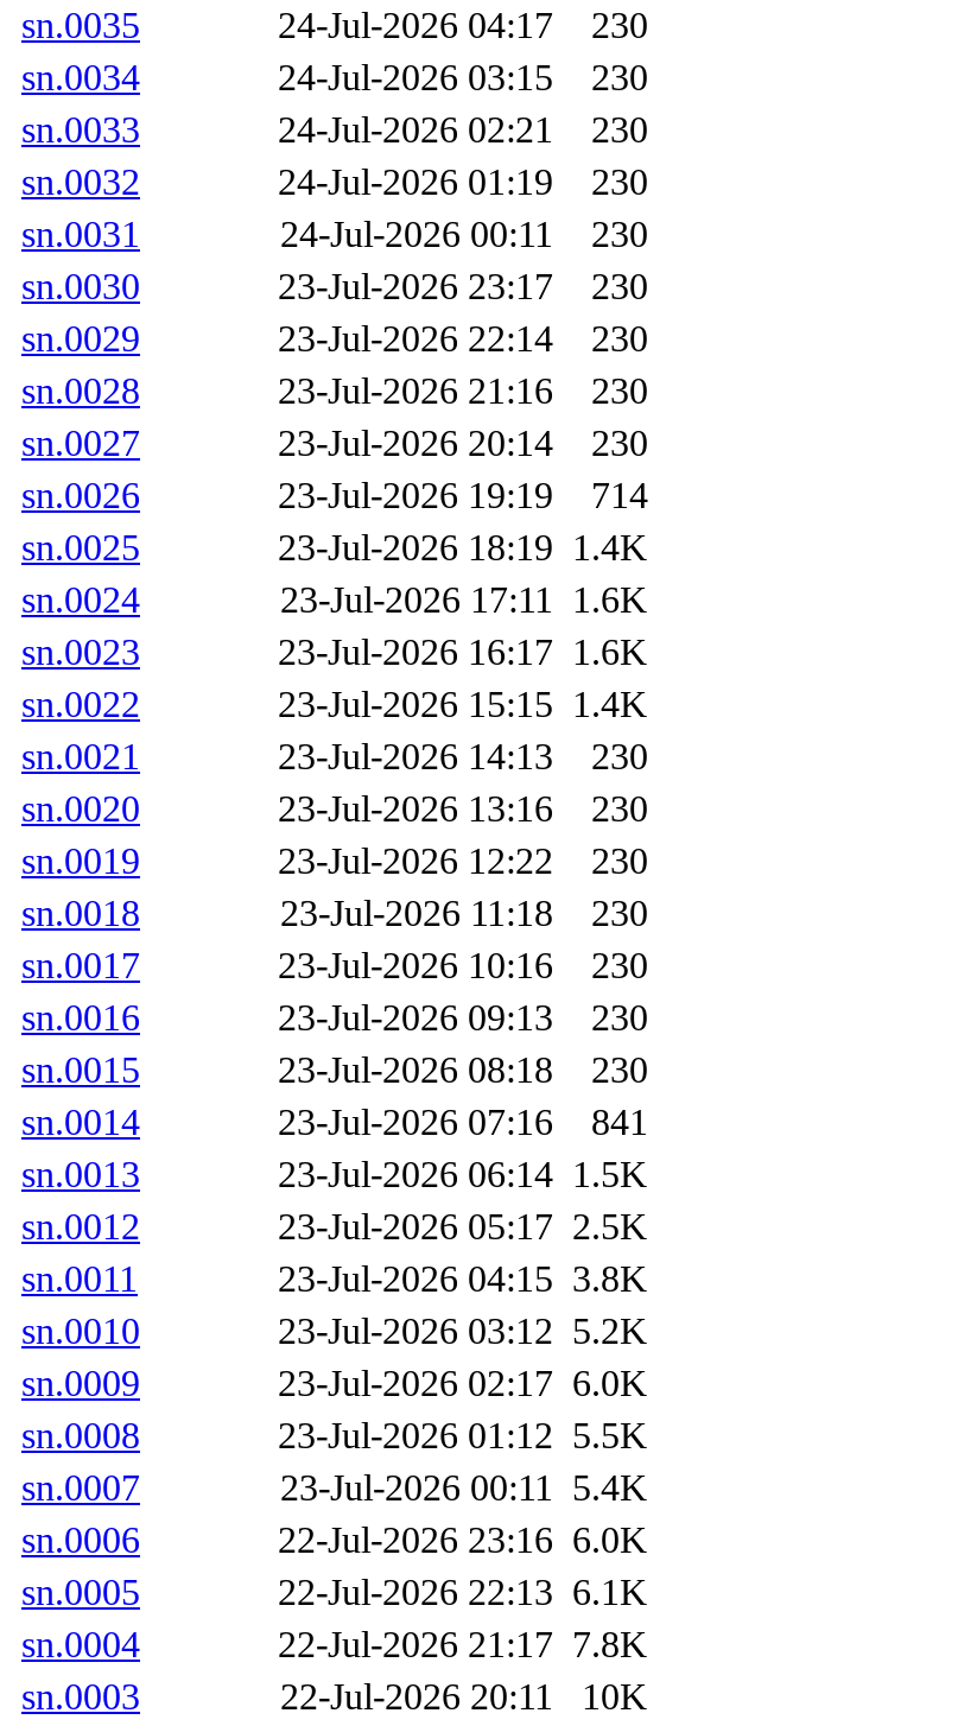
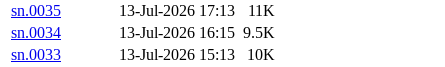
[278,6,648,46] 24-Jul-2026 04:17 | 230 -> [119,2,275,19] 13-Jul-2026 17:13 | 11K
[278,58,648,98] 24-Jul-2026 03:15 | 230 -> [119,24,275,41] 13-Jul-2026 16:15 9.5K
[21,110,648,1717] 24-Jul-2026 02:21 | 230 | sn.0032 | 24-Jul-2026 01:19 | 230 | sn.0031 | 24-Jul-2026 00:11 | 230 | sn.0030 | 23-Jul-2026 23:17 | 230 | sn.0029 | 23-Jul-2026 22:14 | 230 | sn.0028 | 23-Jul-2026 21:16 | 230 | sn.0027 | 23-Jul-2026 20:14 | 230 | sn.0026 | 23-Jul-2026 19:19 | 714 | sn.0025 | 23-Jul-2026 18:19 1.4K | sn.0024 | 23-Jul-2026 17:11 1.6K | sn.0023 | 23-Jul-2026 16:17 1.6K | sn.0022 | 23-Jul-2026 15:15 1.4K | sn.0021 | 23-Jul-2026 14:13 | 230 | sn.0020 | 23-Jul-2026 13:16 | 230 | sn.0019 | 23-Jul-2026 12:22 | 230 | sn.0018 | 23-Jul-2026 11:18 | 230 | sn.0017 | 23-Jul-2026 10:16 | 230 | sn.0016 | 23-Jul-2026 09:13 | 230 | sn.0015 | 23-Jul-2026 08:18 | 230 | sn.0014 | 23-Jul-2026 07:16 | 841 | sn.0013 | 23-Jul-2026 06:14 1.5K | sn.0012 | 23-Jul-2026 05:17 2.5K | sn.0011 | 23-Jul-2026 04:15 3.8K | sn.0010 | 23-Jul-2026 03:12 5.2K | sn.0009 | 23-Jul-2026 02:17 6.0K | sn.0008 | 23-Jul-2026 01:12 5.5K | sn.0007 | 23-Jul-2026 00:11 5.4K | sn.0006 | 22-Jul-2026 23:16 6.0K | sn.0005 | 22-Jul-2026 22:13 6.1K | sn.0004 | 22-Jul-2026 21:17 7.8K | sn.0003 | 22-Jul-2026 20:11 -> [119,46,235,63] 13-Jul-2026 15:13

